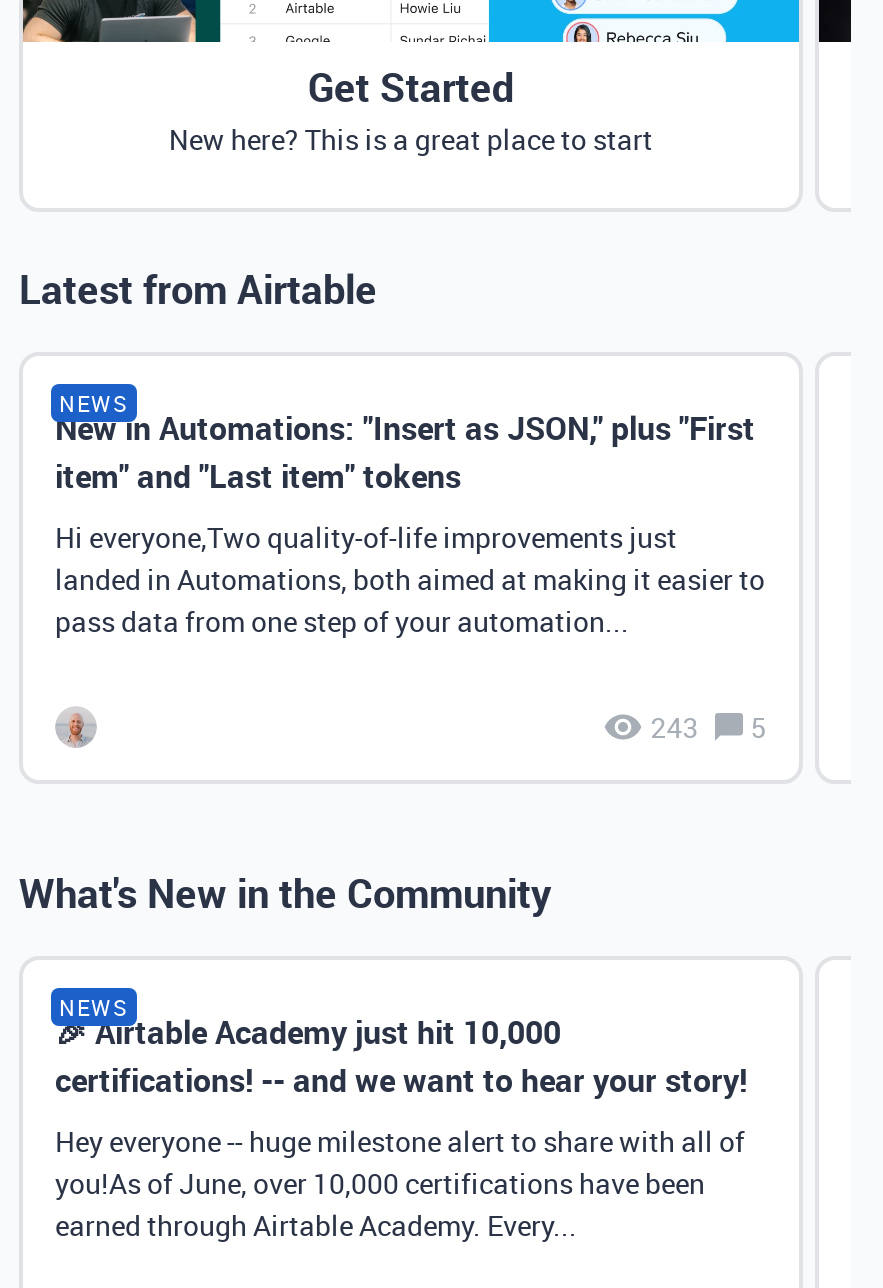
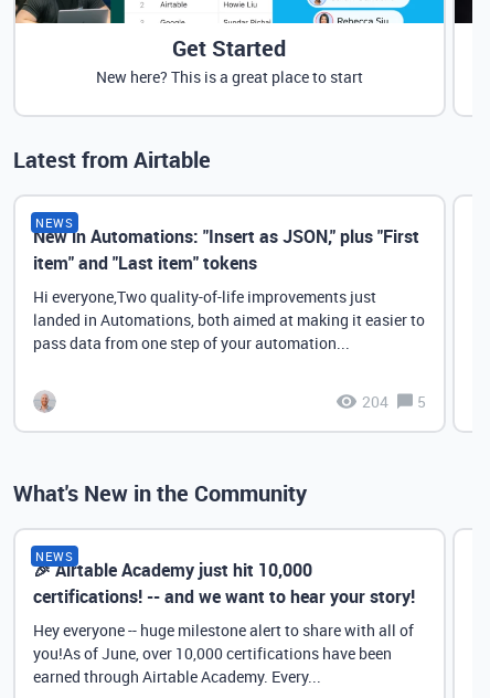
[651,708,767,746] 243 5 -> [362,391,426,412] 204 5

